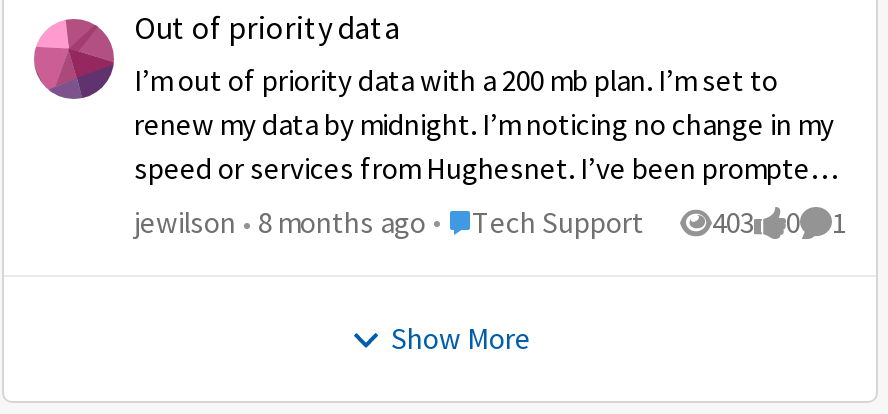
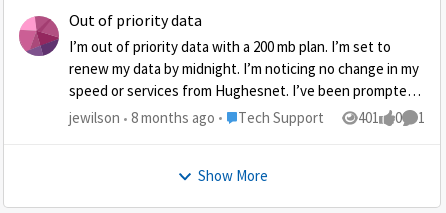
[712,203,754,241] 403 -> [358,108,379,127] 401

